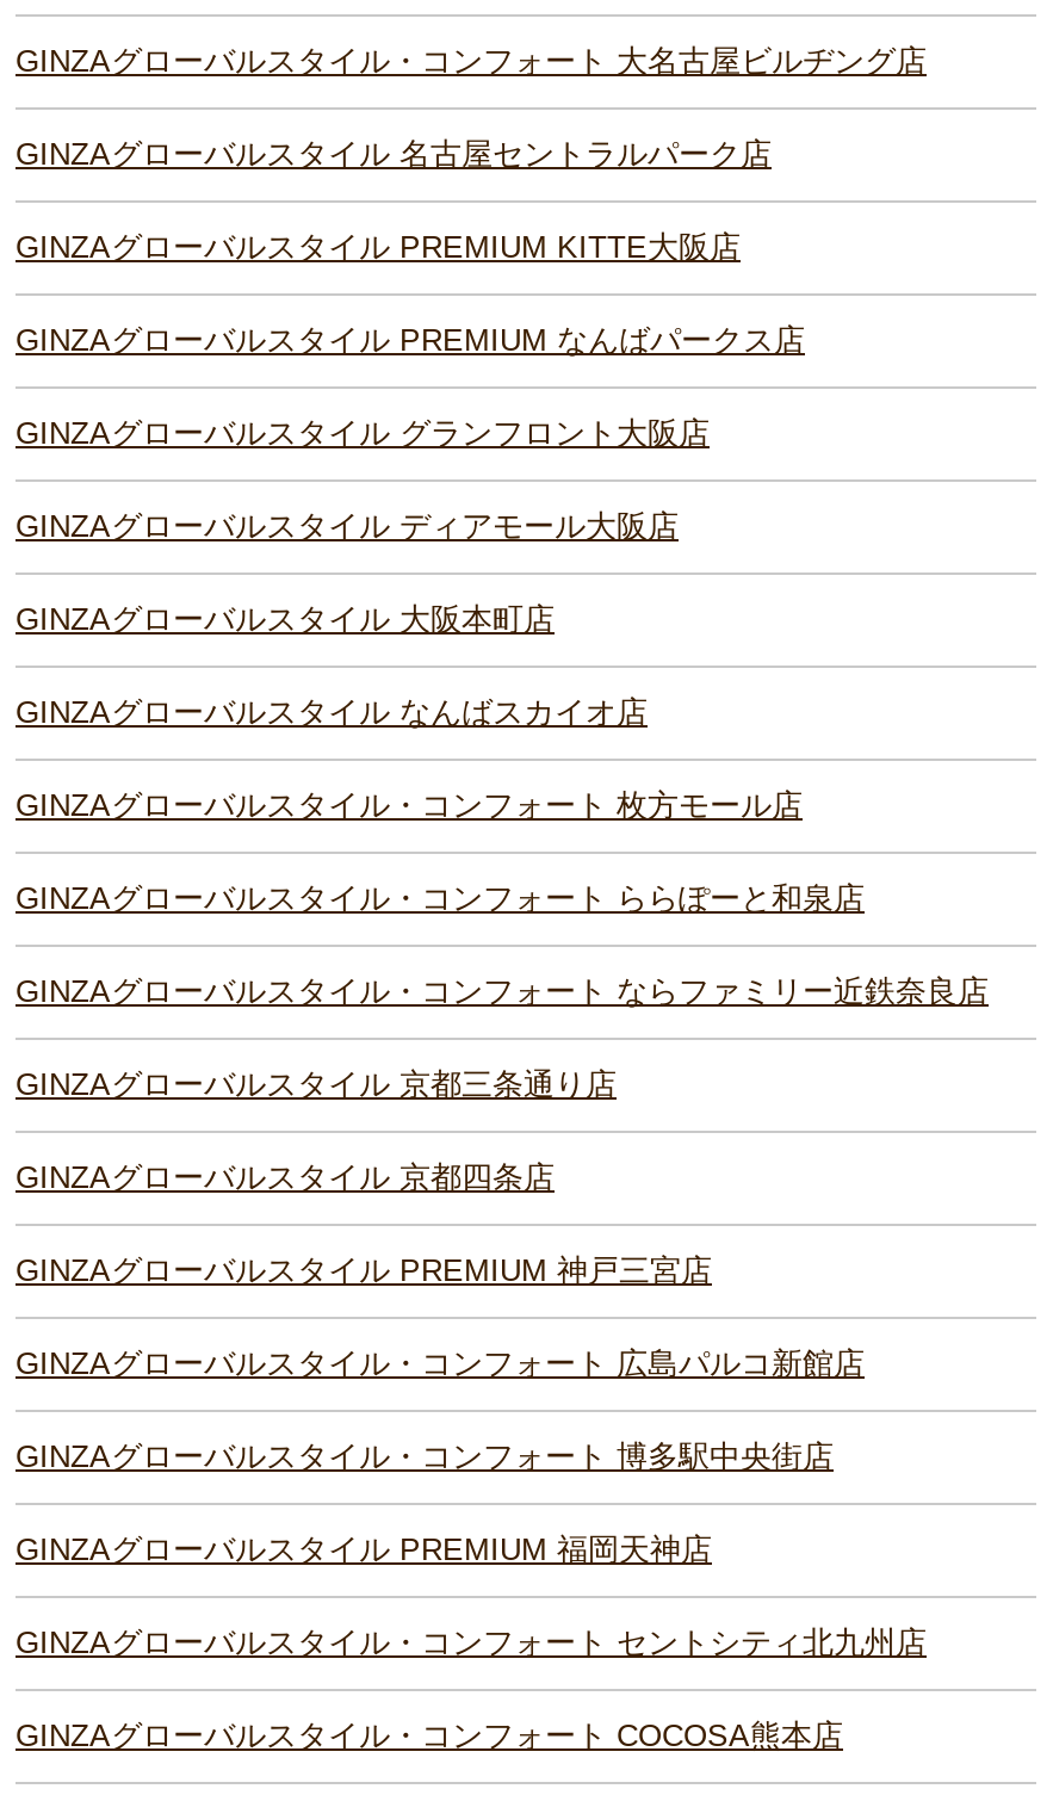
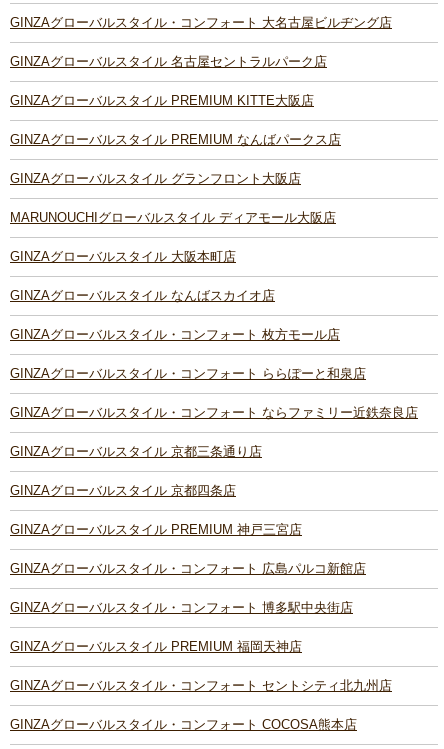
[16,509,679,545] GINZAグローバルスタイル ディアモール大阪店 -> [10,210,336,225] MARUNOUCHIグローバルスタイル ディアモール大阪店

